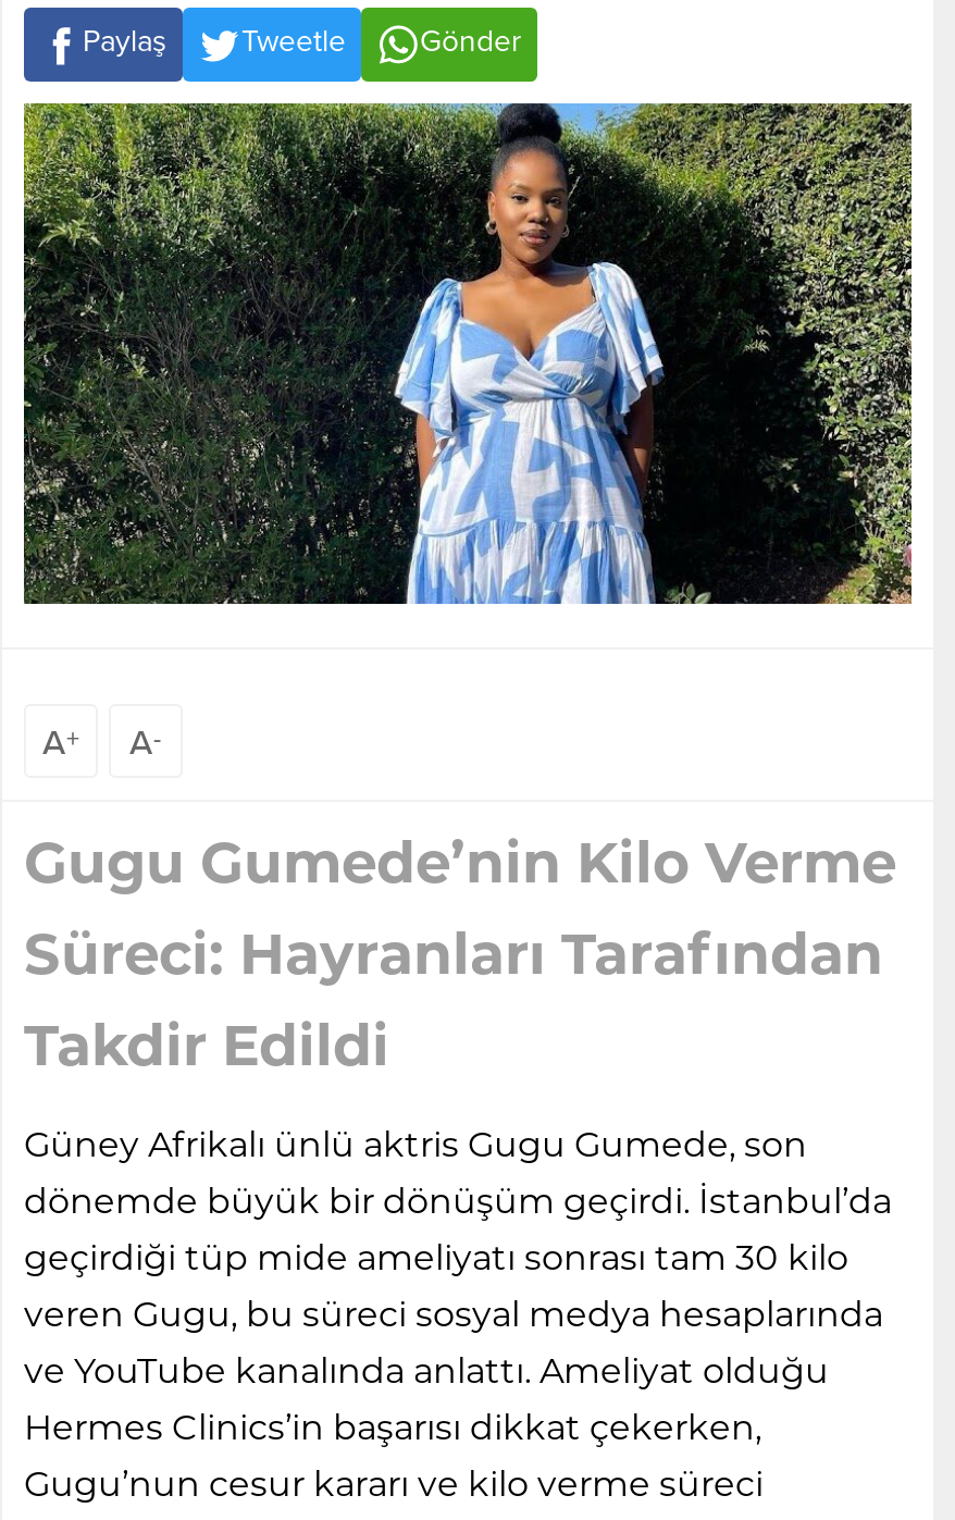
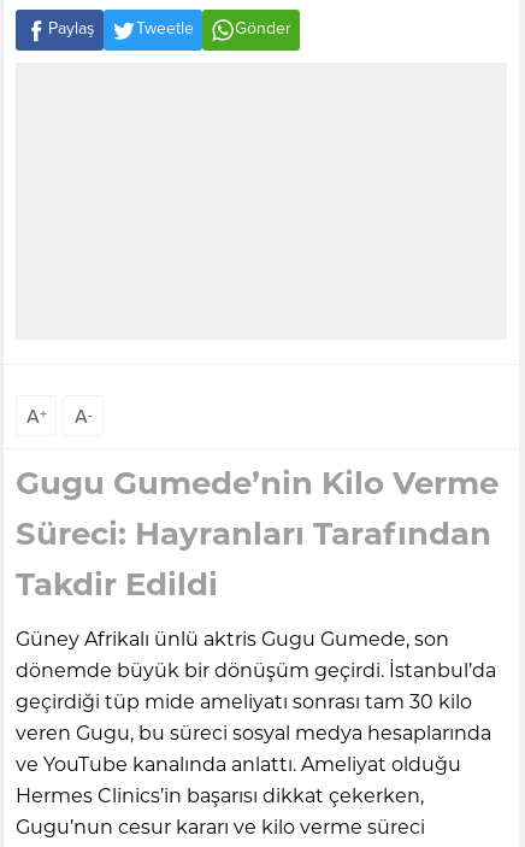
[22,101,914,606] [image] -> none

